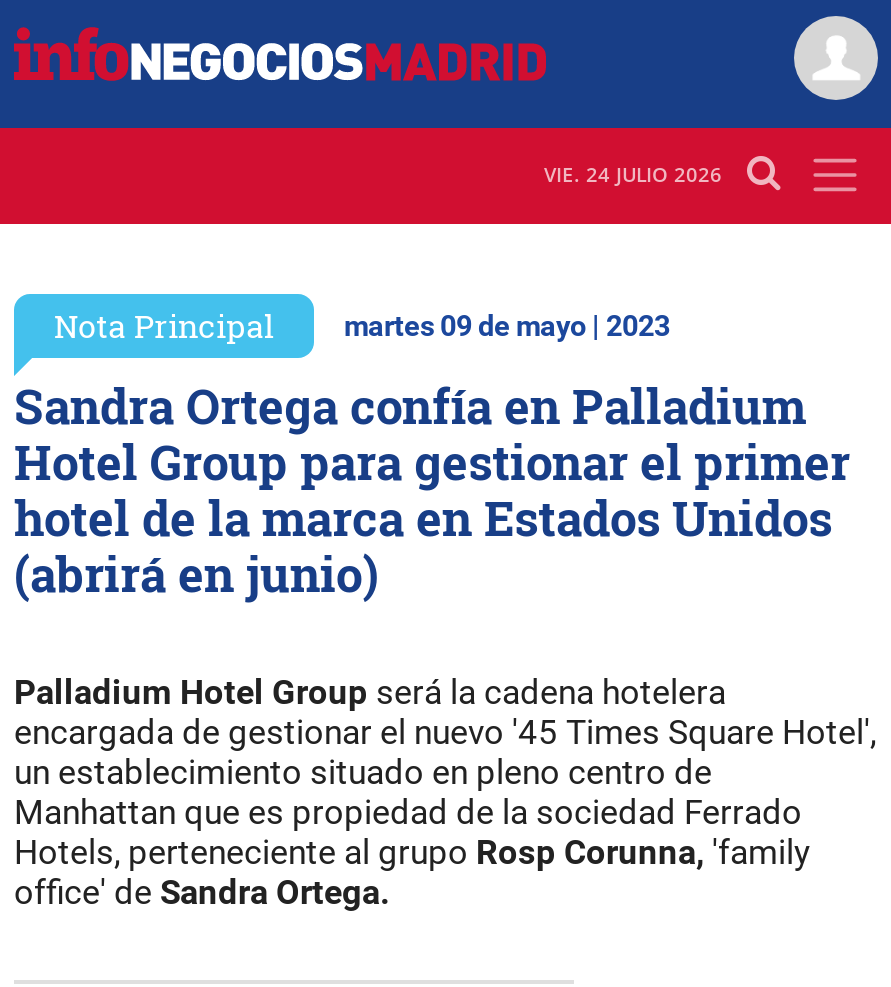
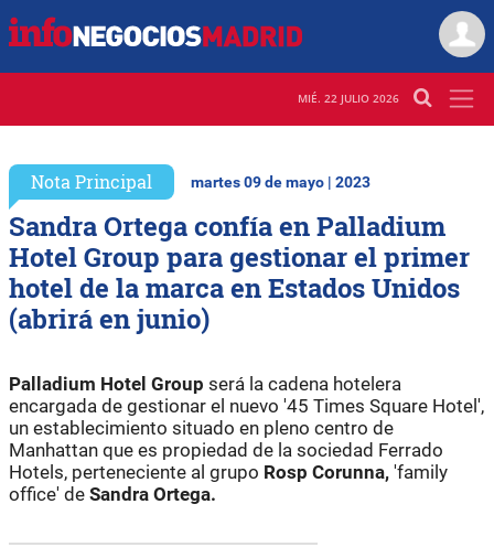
[544,161,722,189] VIE. 24 JULIO 2026 -> [298,91,399,106] MIÉ. 22 JULIO 2026

